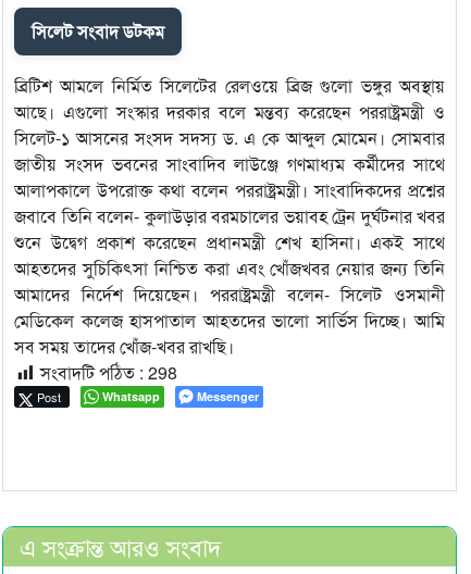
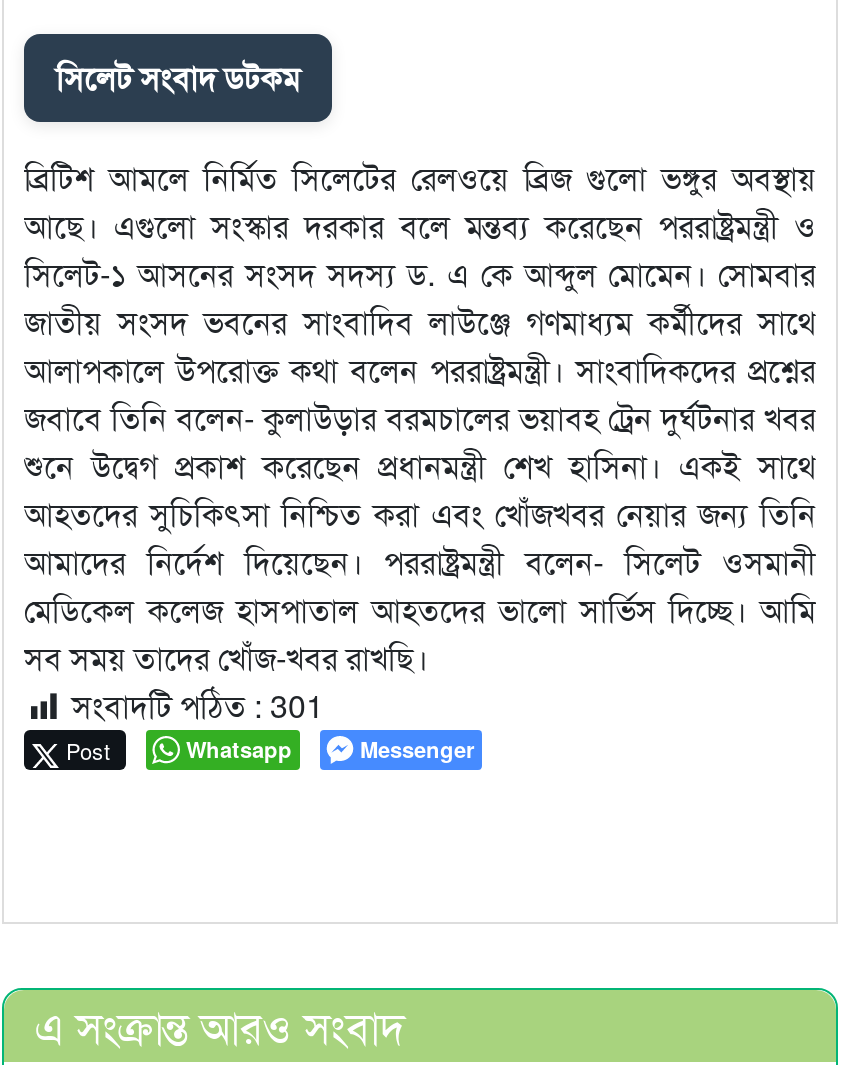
[40,360,177,385] সংবাদটি পঠিত : 298 -> [72,682,324,728] সংবাদটি পঠিত : 301

